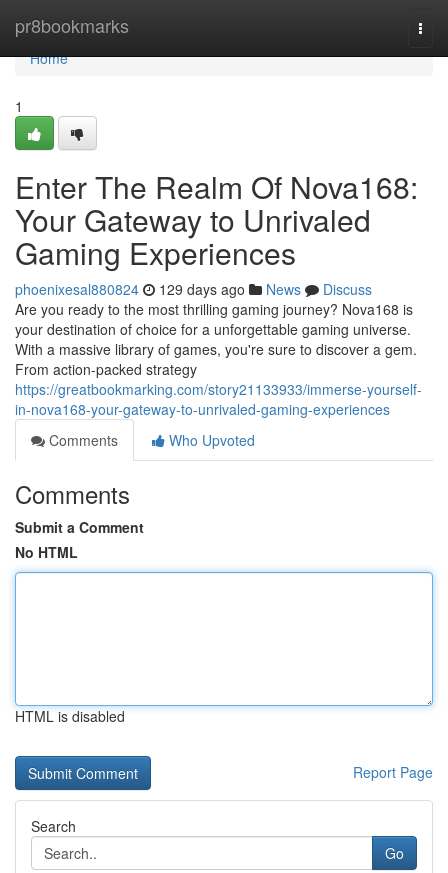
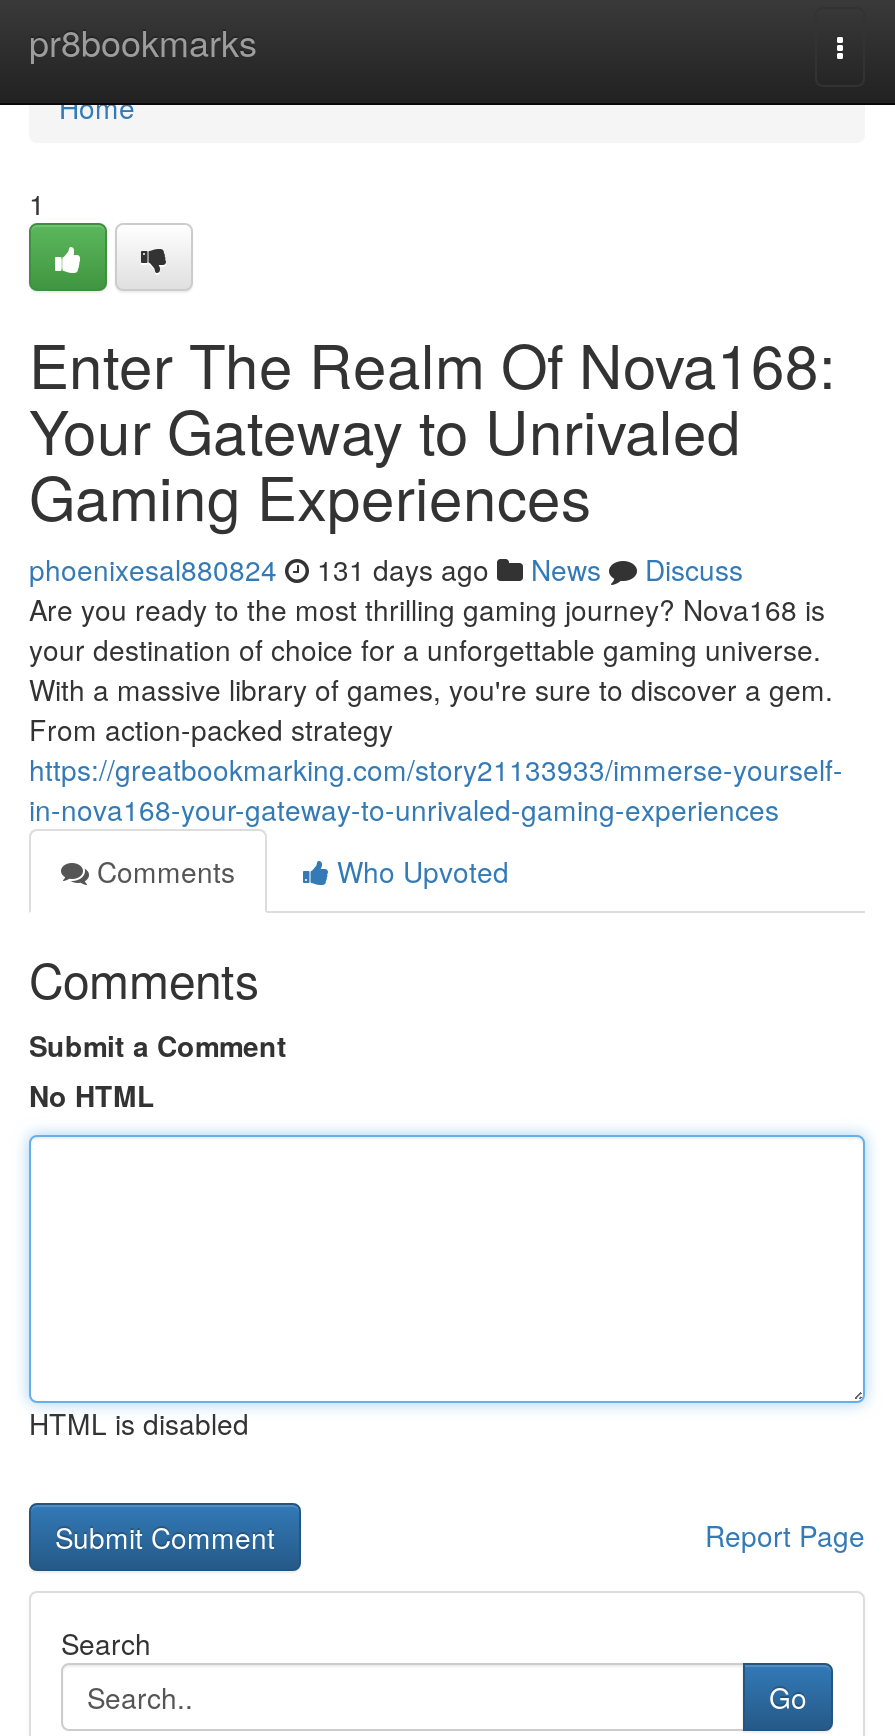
[15,279,372,299] phoenixesal880824 129 days ago News Discuss -> [29,549,743,589] phoenixesal880824 131 days ago News Discuss

